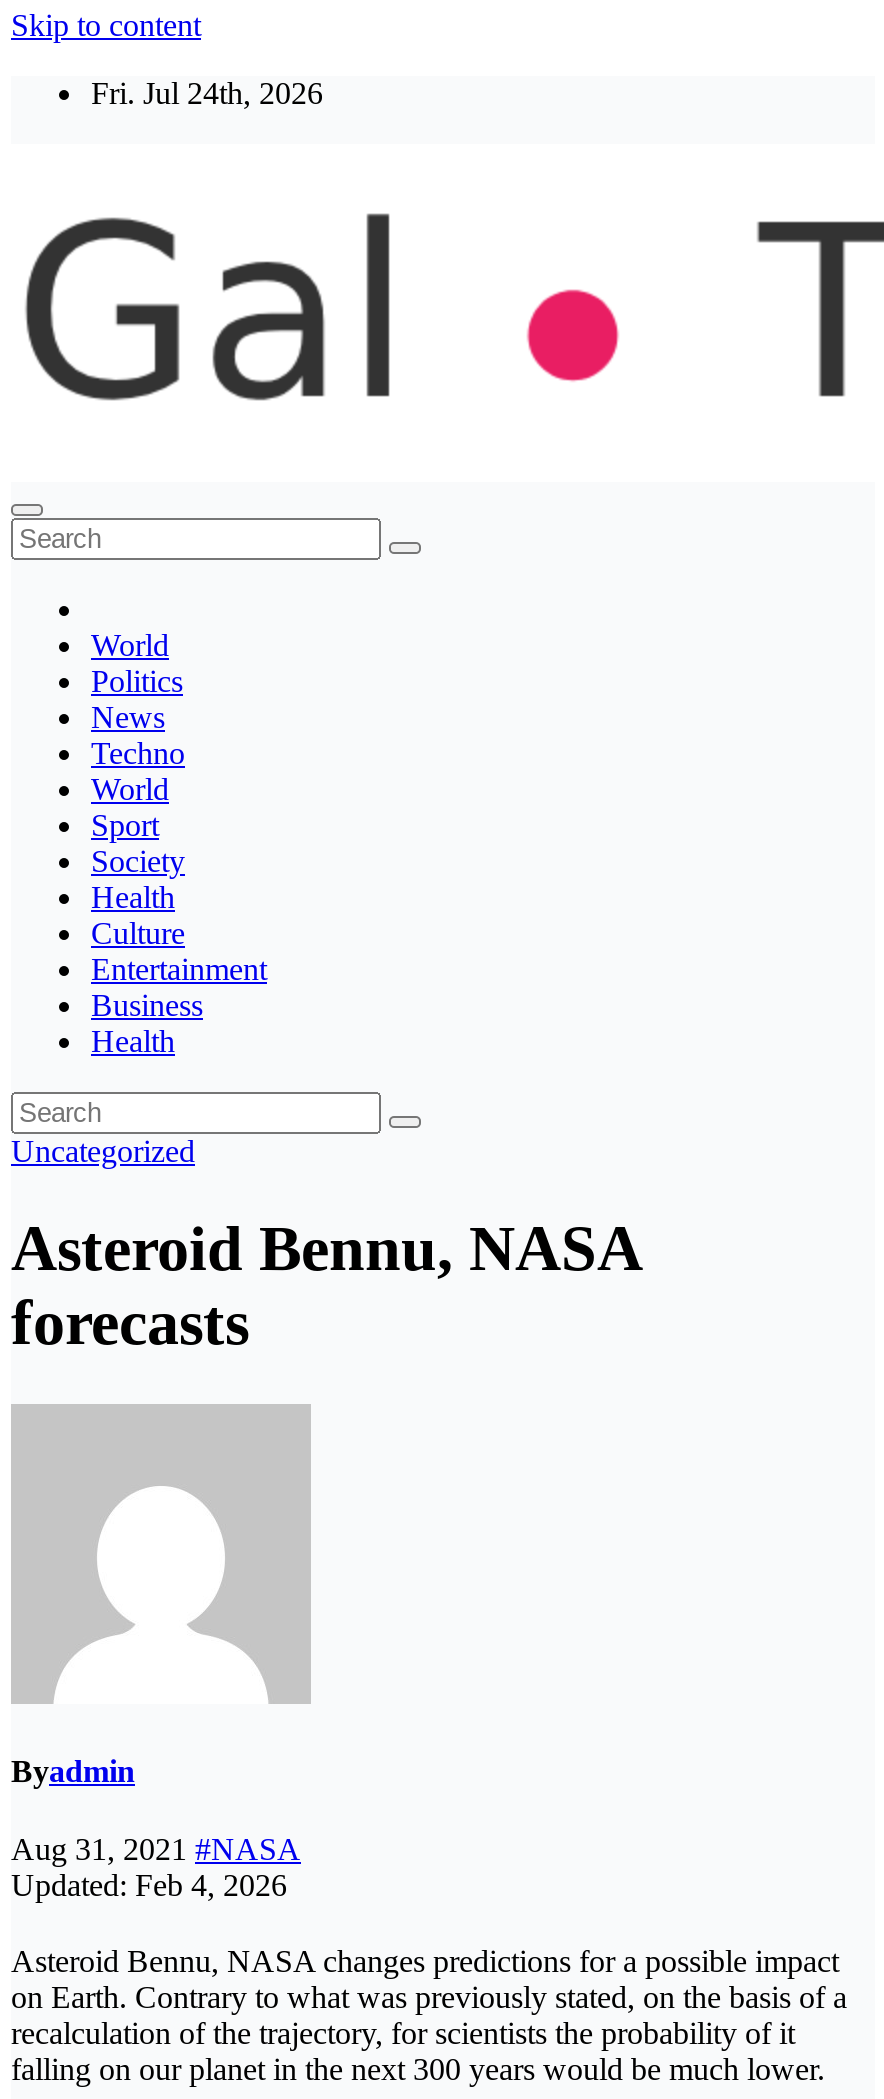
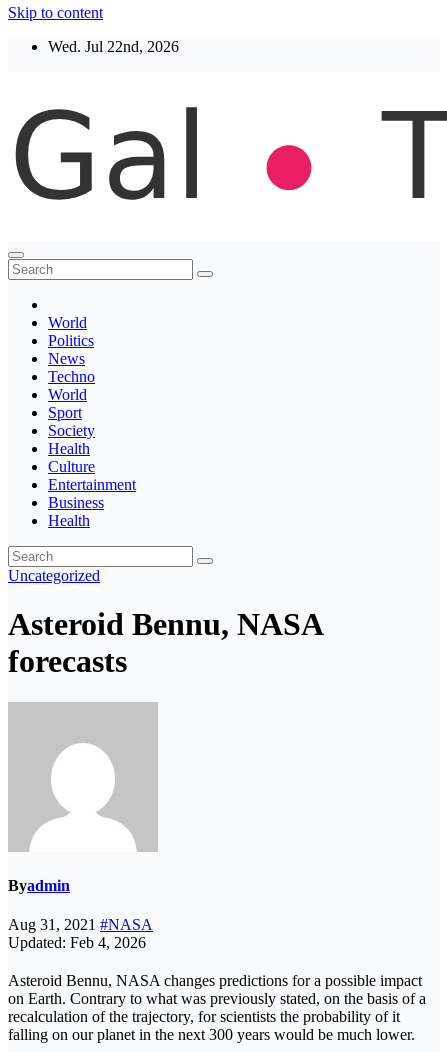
[91,76,323,110] Fri. Jul 24th, 2026 -> [48,38,179,55] Wed. Jul 22nd, 2026

